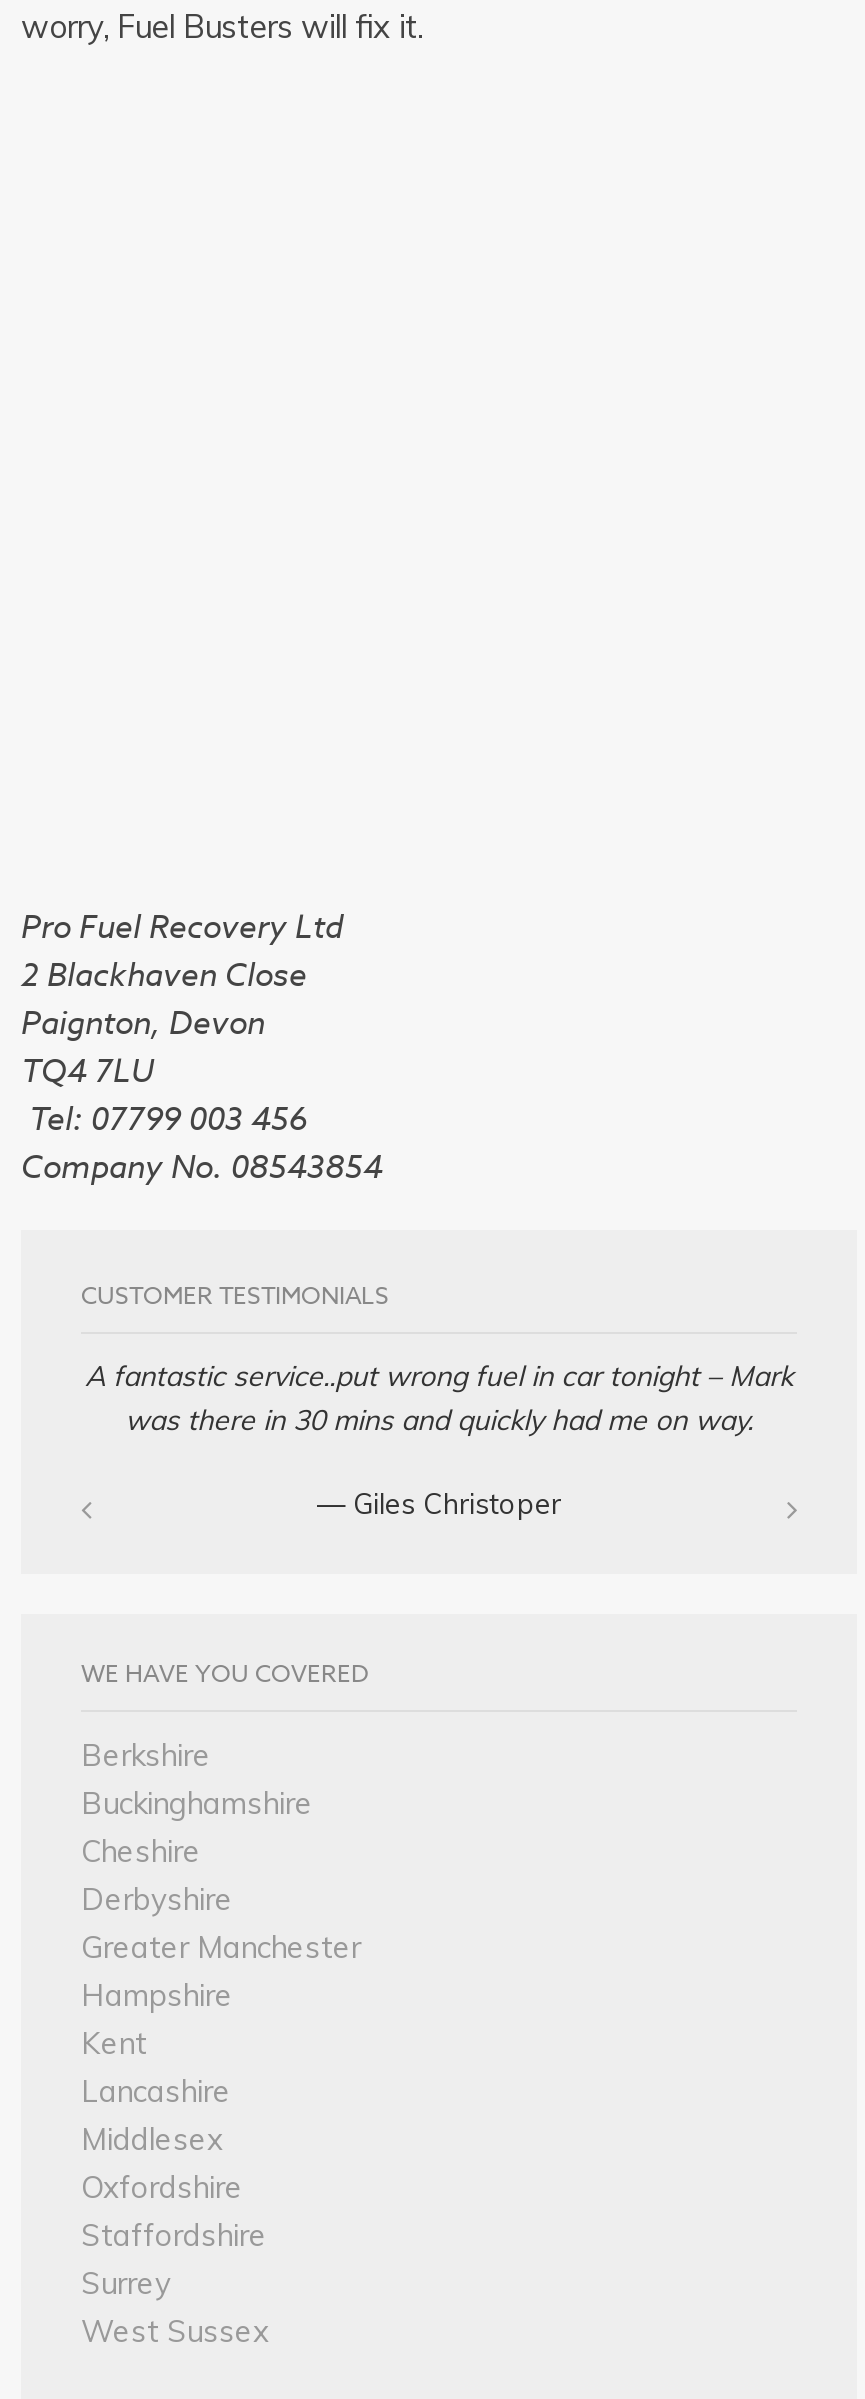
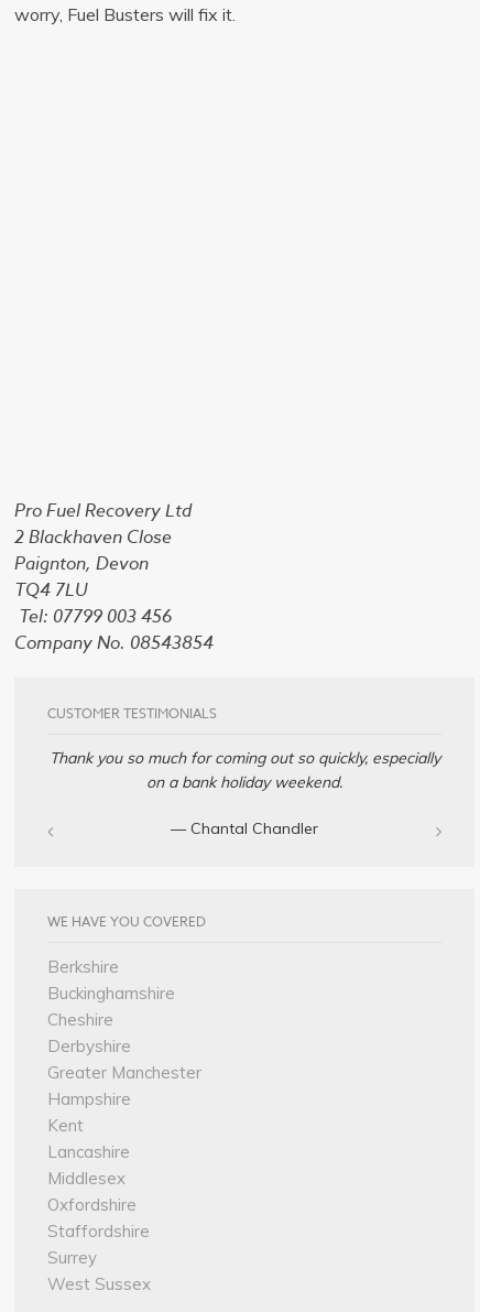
[85,1358,793,1438] A fantastic service..put wrong fuel in car tonight – Mark | was there in 30 mins and quickly had me on way. -> [49,748,440,792] Thank you so much for coming out so quickly, especially | on a bank holiday weekend.
[317,1486,561,1522] — Giles Christoper -> [171,818,318,838] — Chantal Chandler

